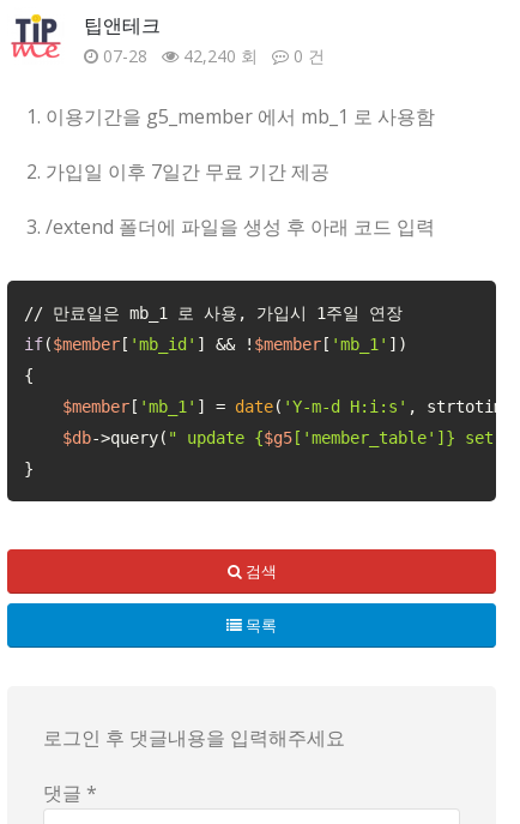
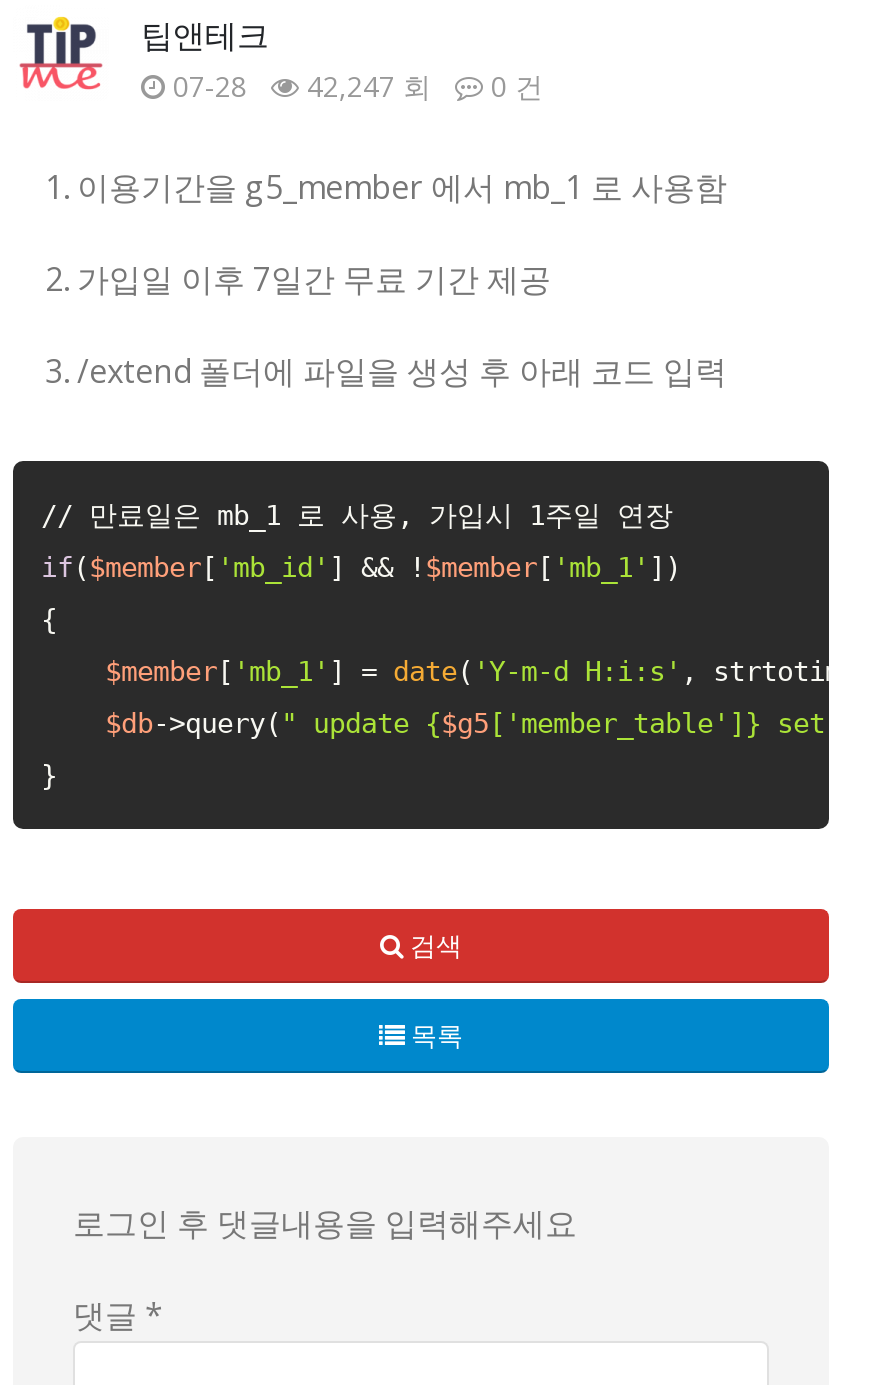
[98,44,325,67] 07-28 42,240 회 0 건 -> [165,67,543,105] 07-28 42,247 회 0 건

